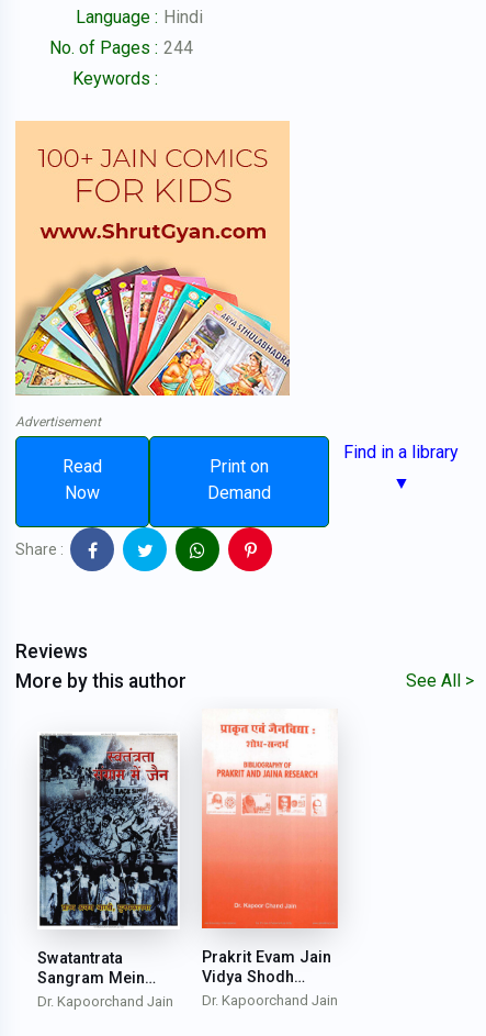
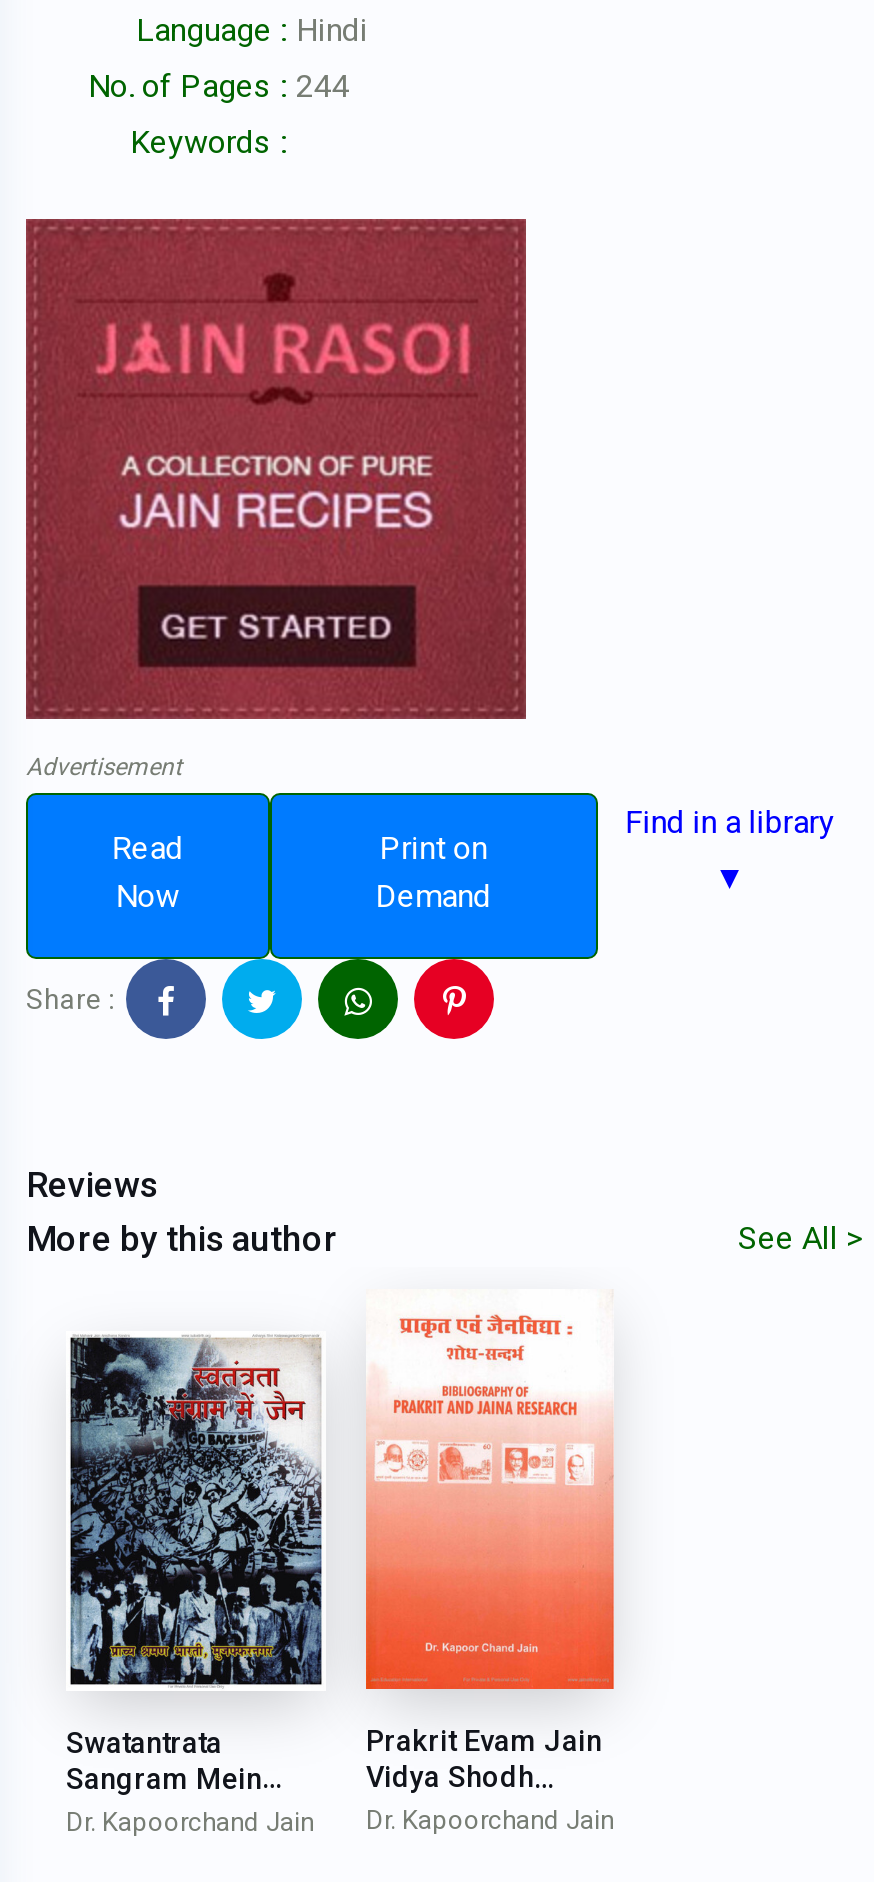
[14,121,290,397] [image] -> [24,217,528,721] [image]

